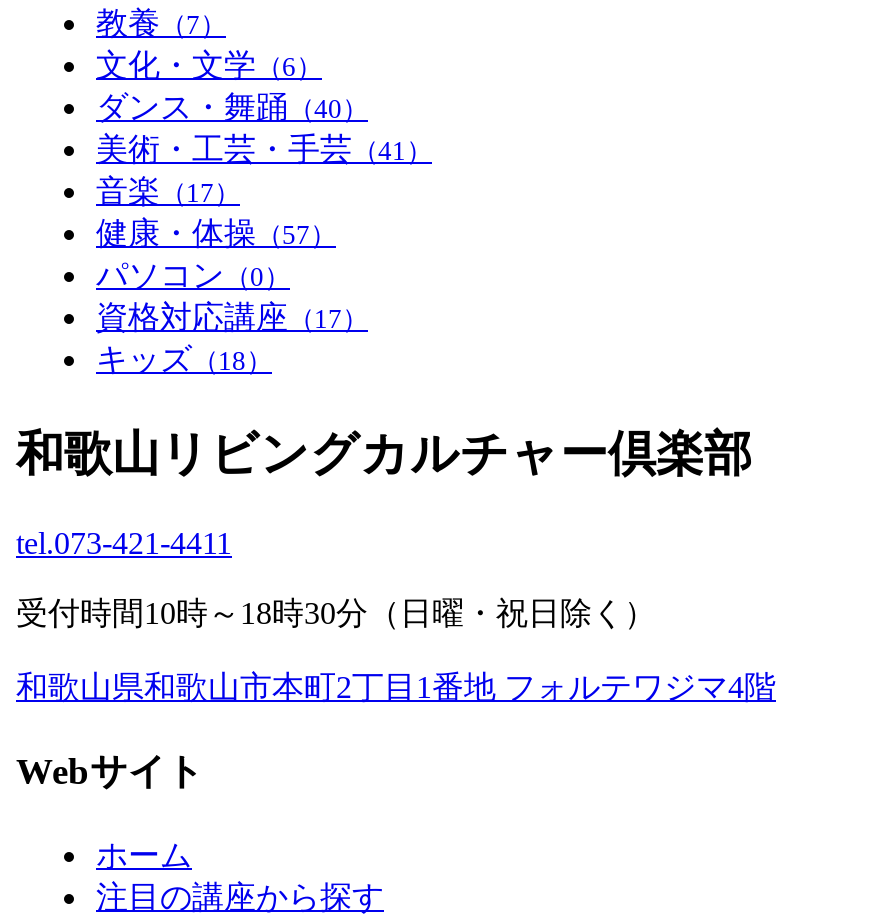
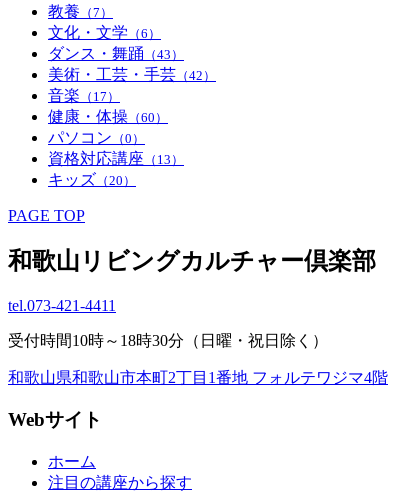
[96,90,368,124] ダンス・舞踊（40） -> [48,45,184,62] ダンス・舞踊（43）
[96,132,432,166] 美術・工芸・手芸（41） -> [48,66,216,83] 美術・工芸・手芸（42）
[96,216,336,250] 健康・体操（57） -> [48,108,168,125] 健康・体操（60）
[96,300,368,376] 資格対応講座（17） | キッズ（18） -> [8,150,184,224] 資格対応講座（13） | キッズ（20） | PAGE TOP

